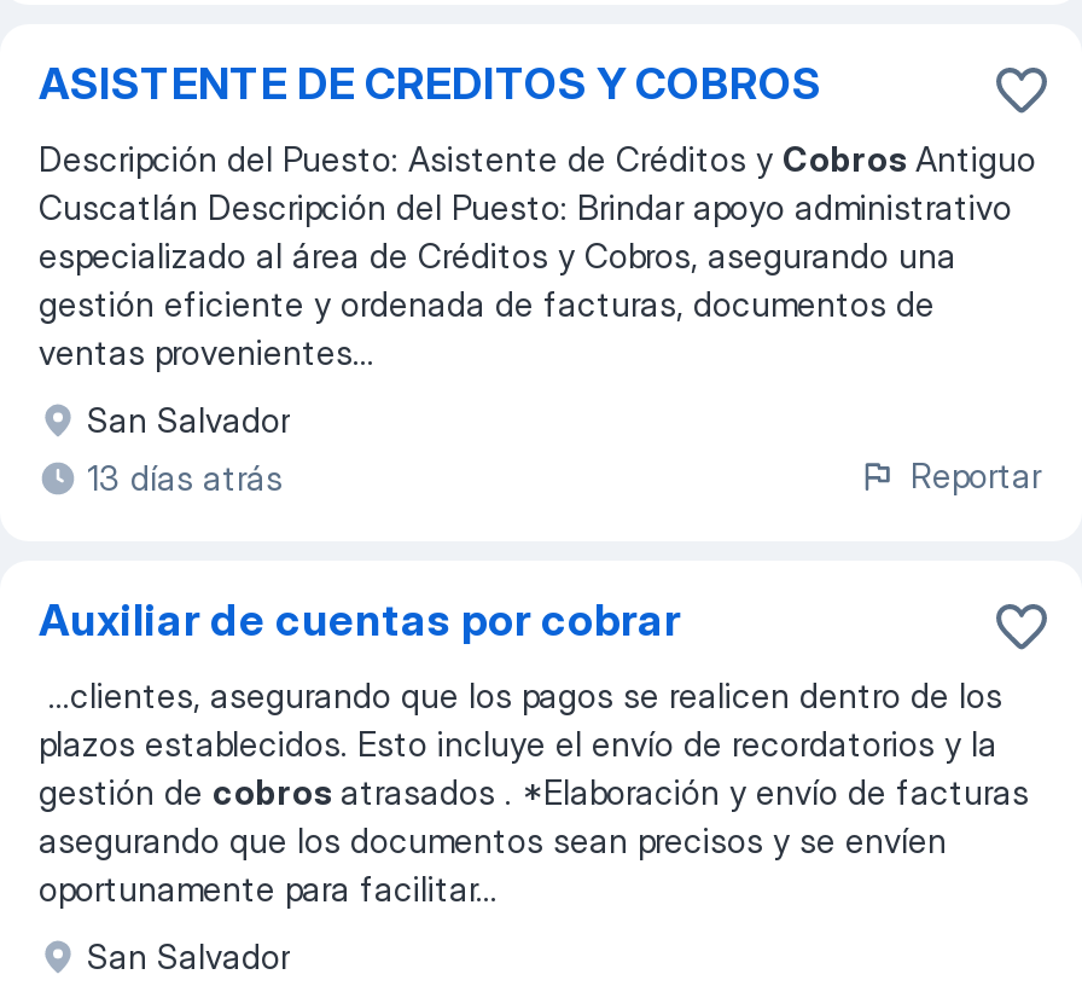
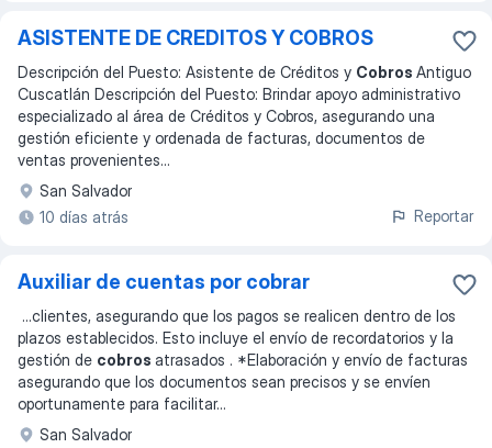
[87,457,283,498] 13 días atrás -> [40,208,128,226] 10 días atrás

